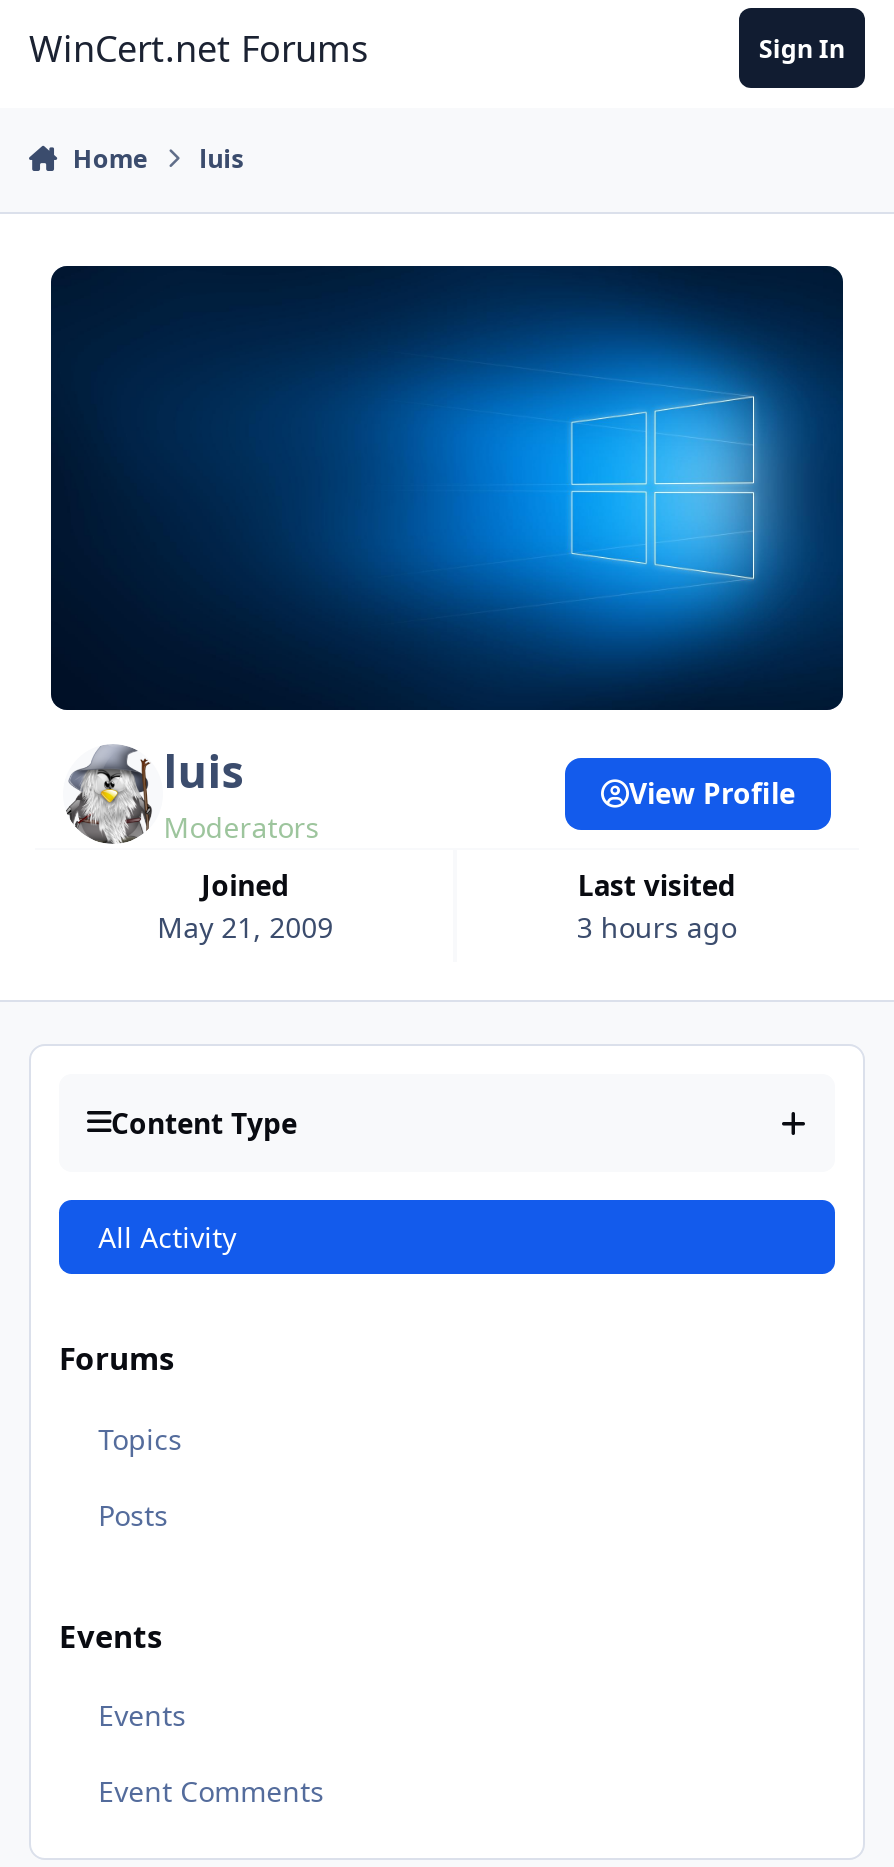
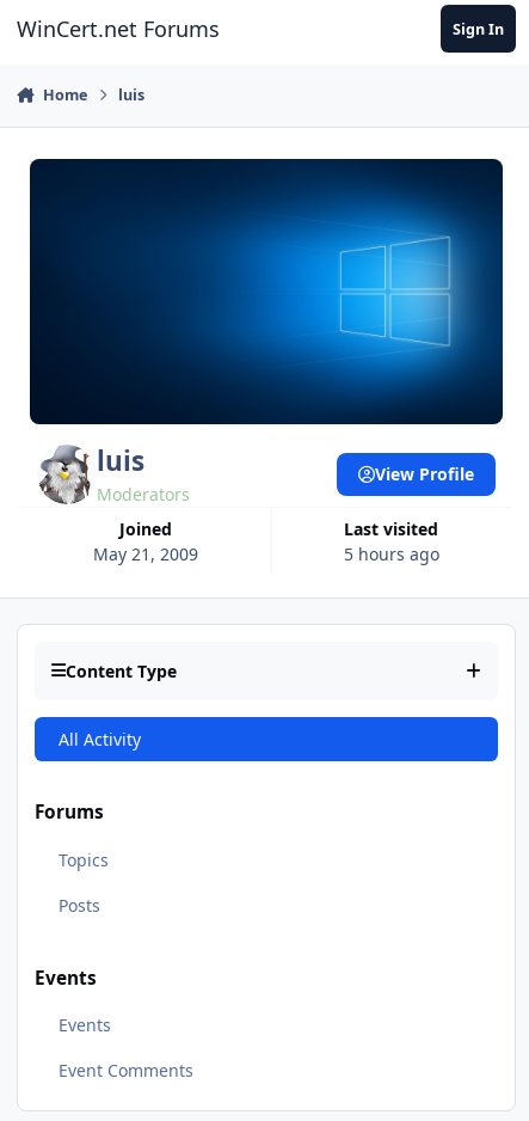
[577,909,737,947] 3 hours ago -> [344,543,439,566] 5 hours ago

